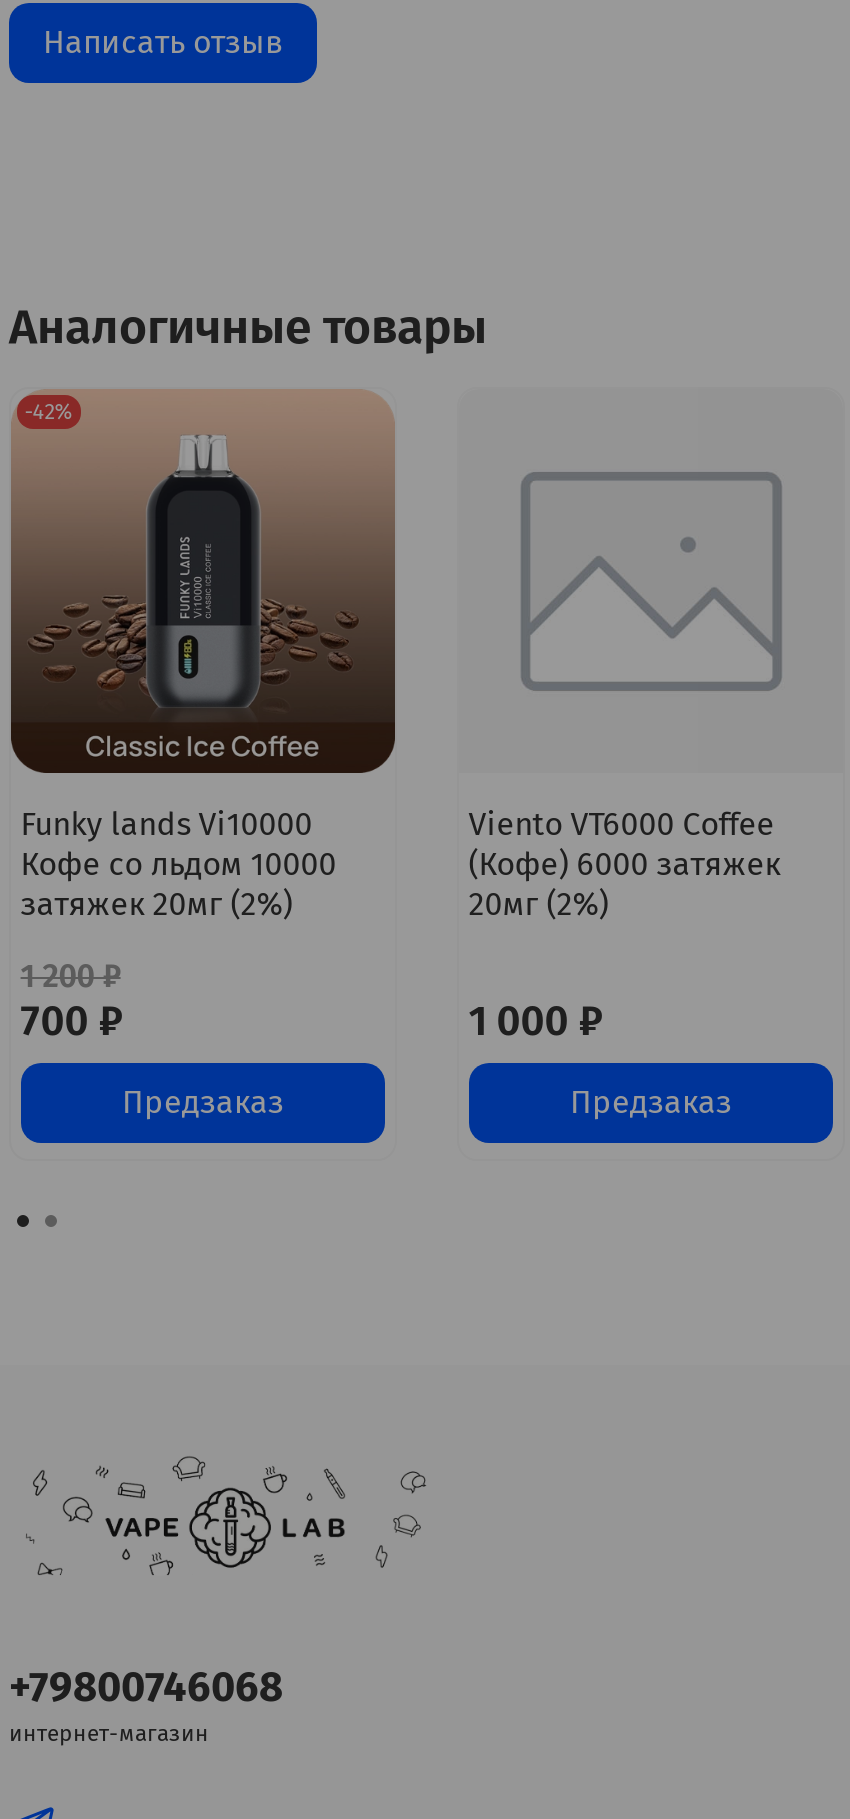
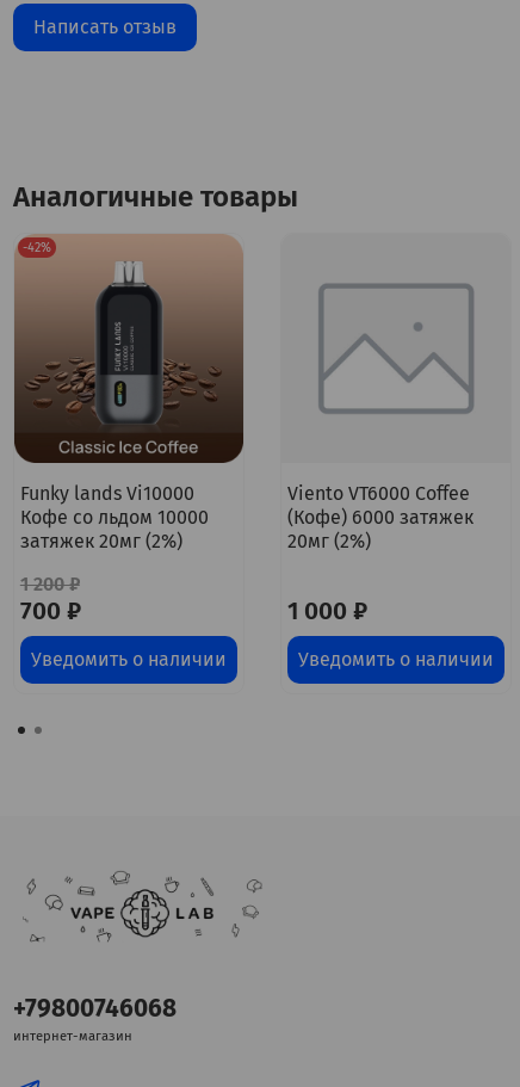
[122,1083,284,1121] Предзаказ -> [31,648,227,671] Уведомить о наличии
[570,1083,732,1121] Предзаказ -> [298,648,494,671] Уведомить о наличии

